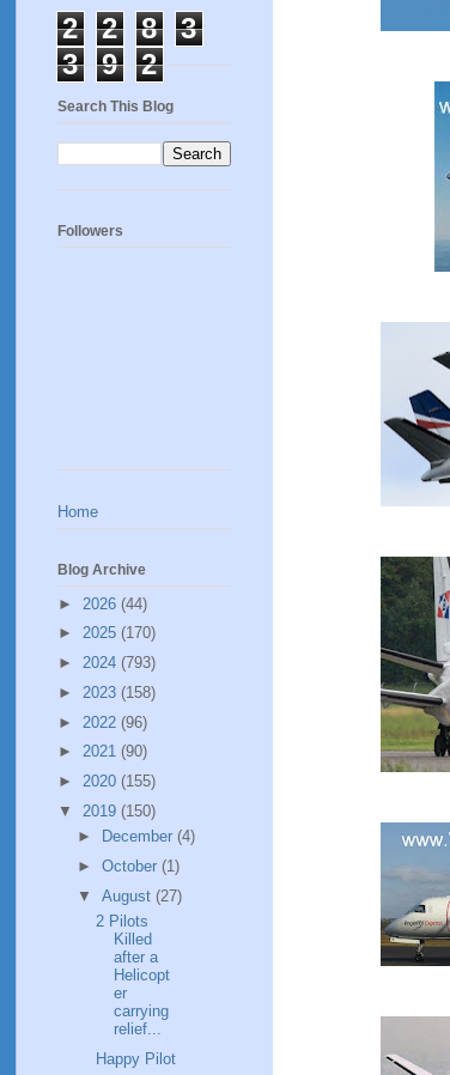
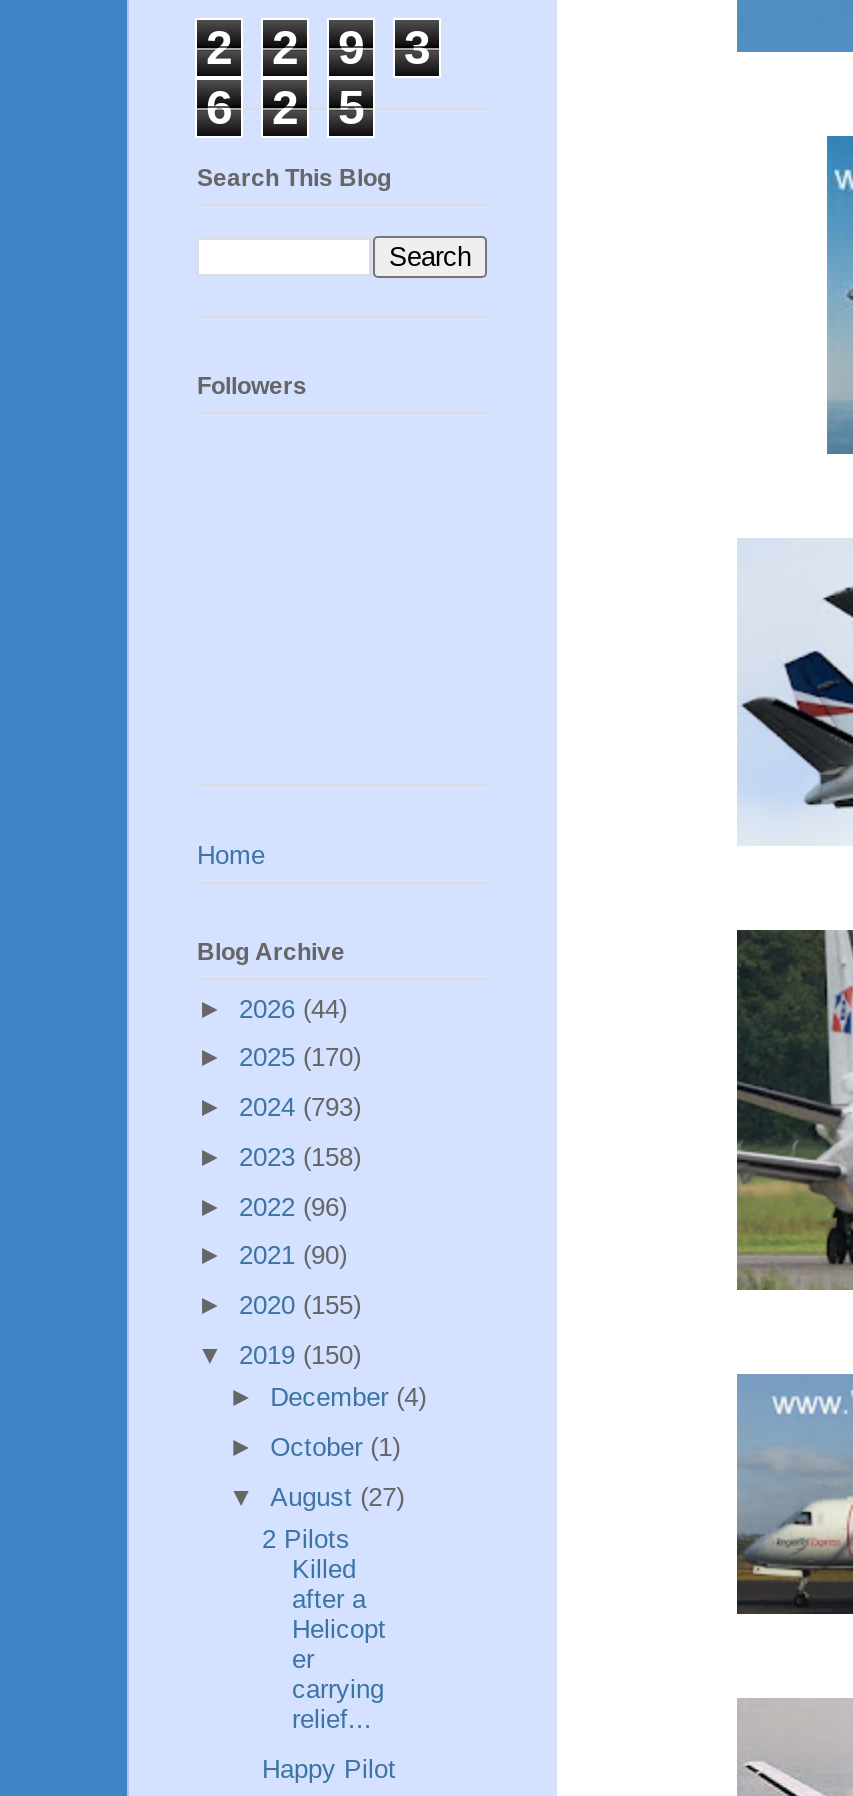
[63,12,197,44] 2 2 8 3 -> [206,19,430,73] 2 2 9 3
[63,48,118,80] 3 | 9 -> [206,79,232,133] 6
none -> [338,79,364,133] 5

